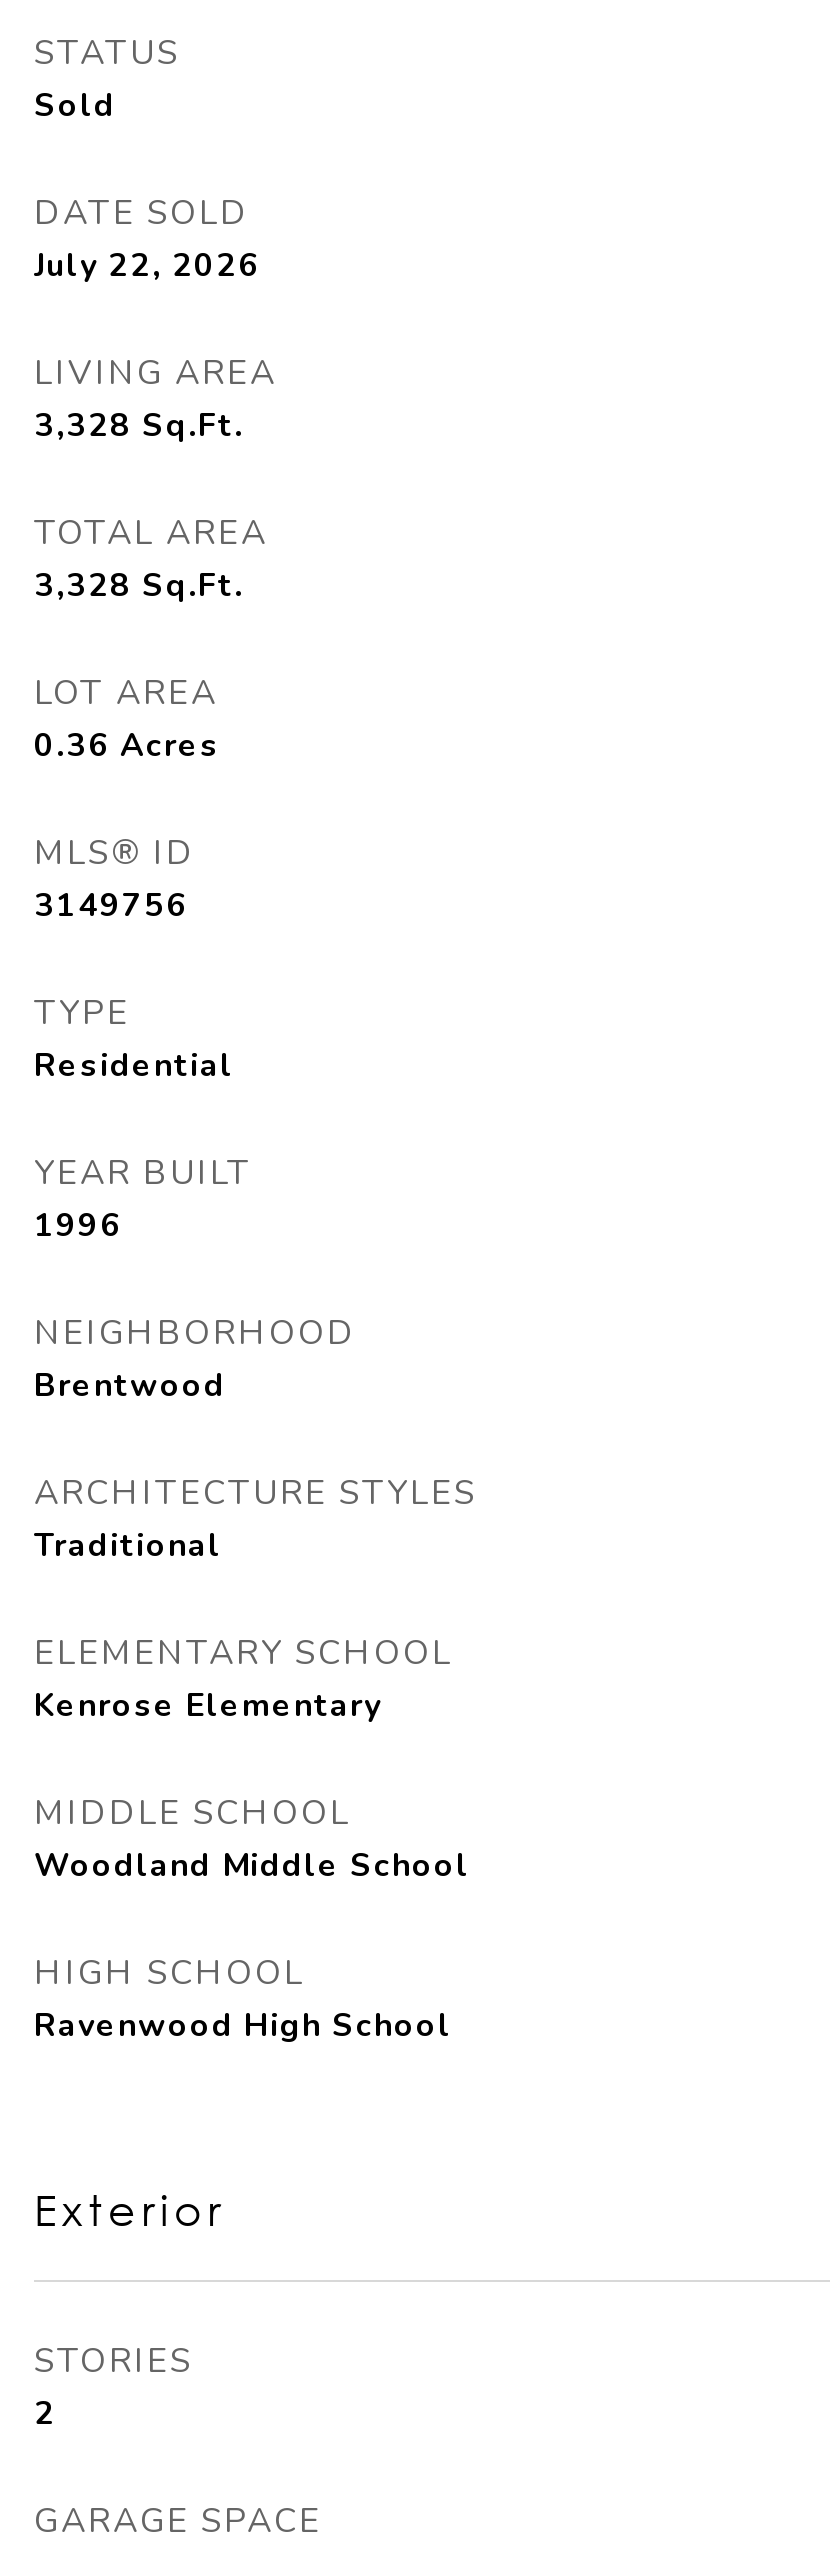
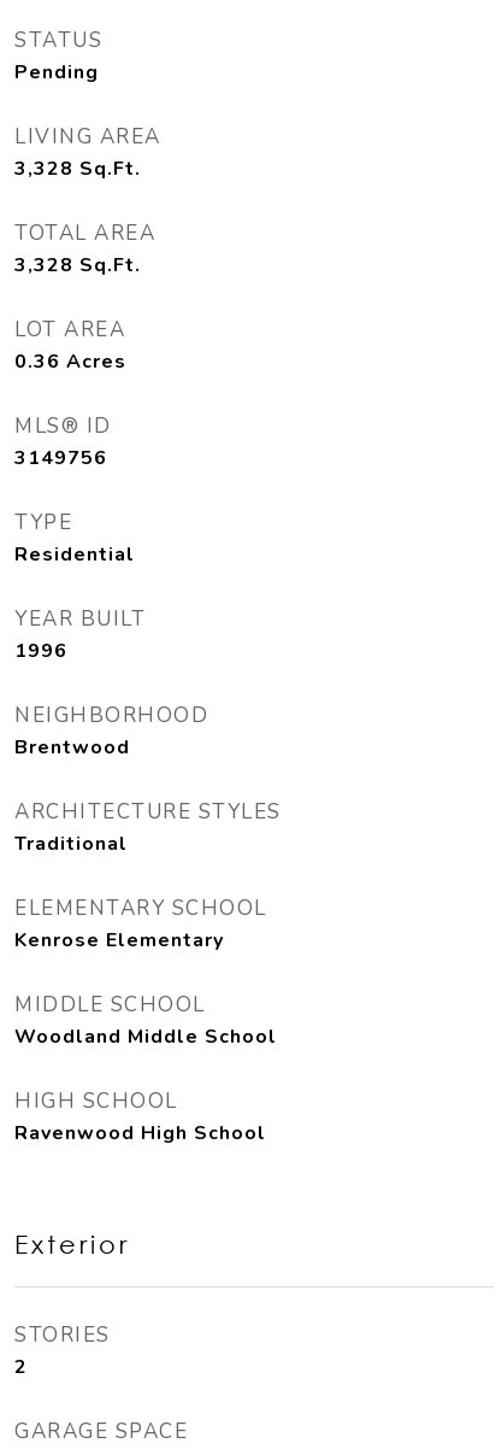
[34,84,260,288] Sold | DATE SOLD | July 22, 2026 -> [14,59,99,86] Pending

